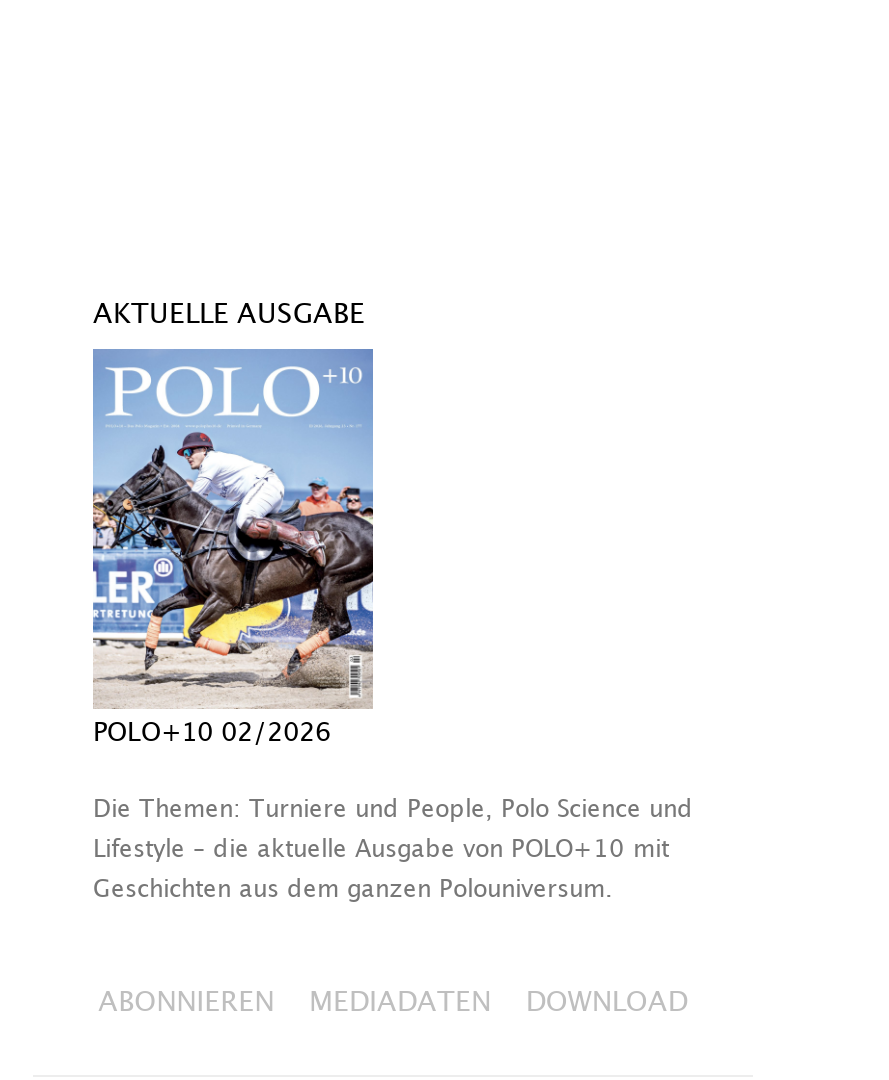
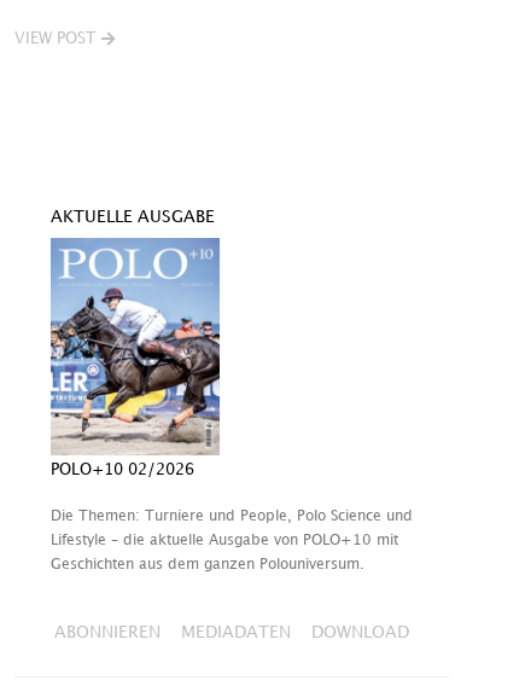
none -> [14,31,95,45] VIEW POST

